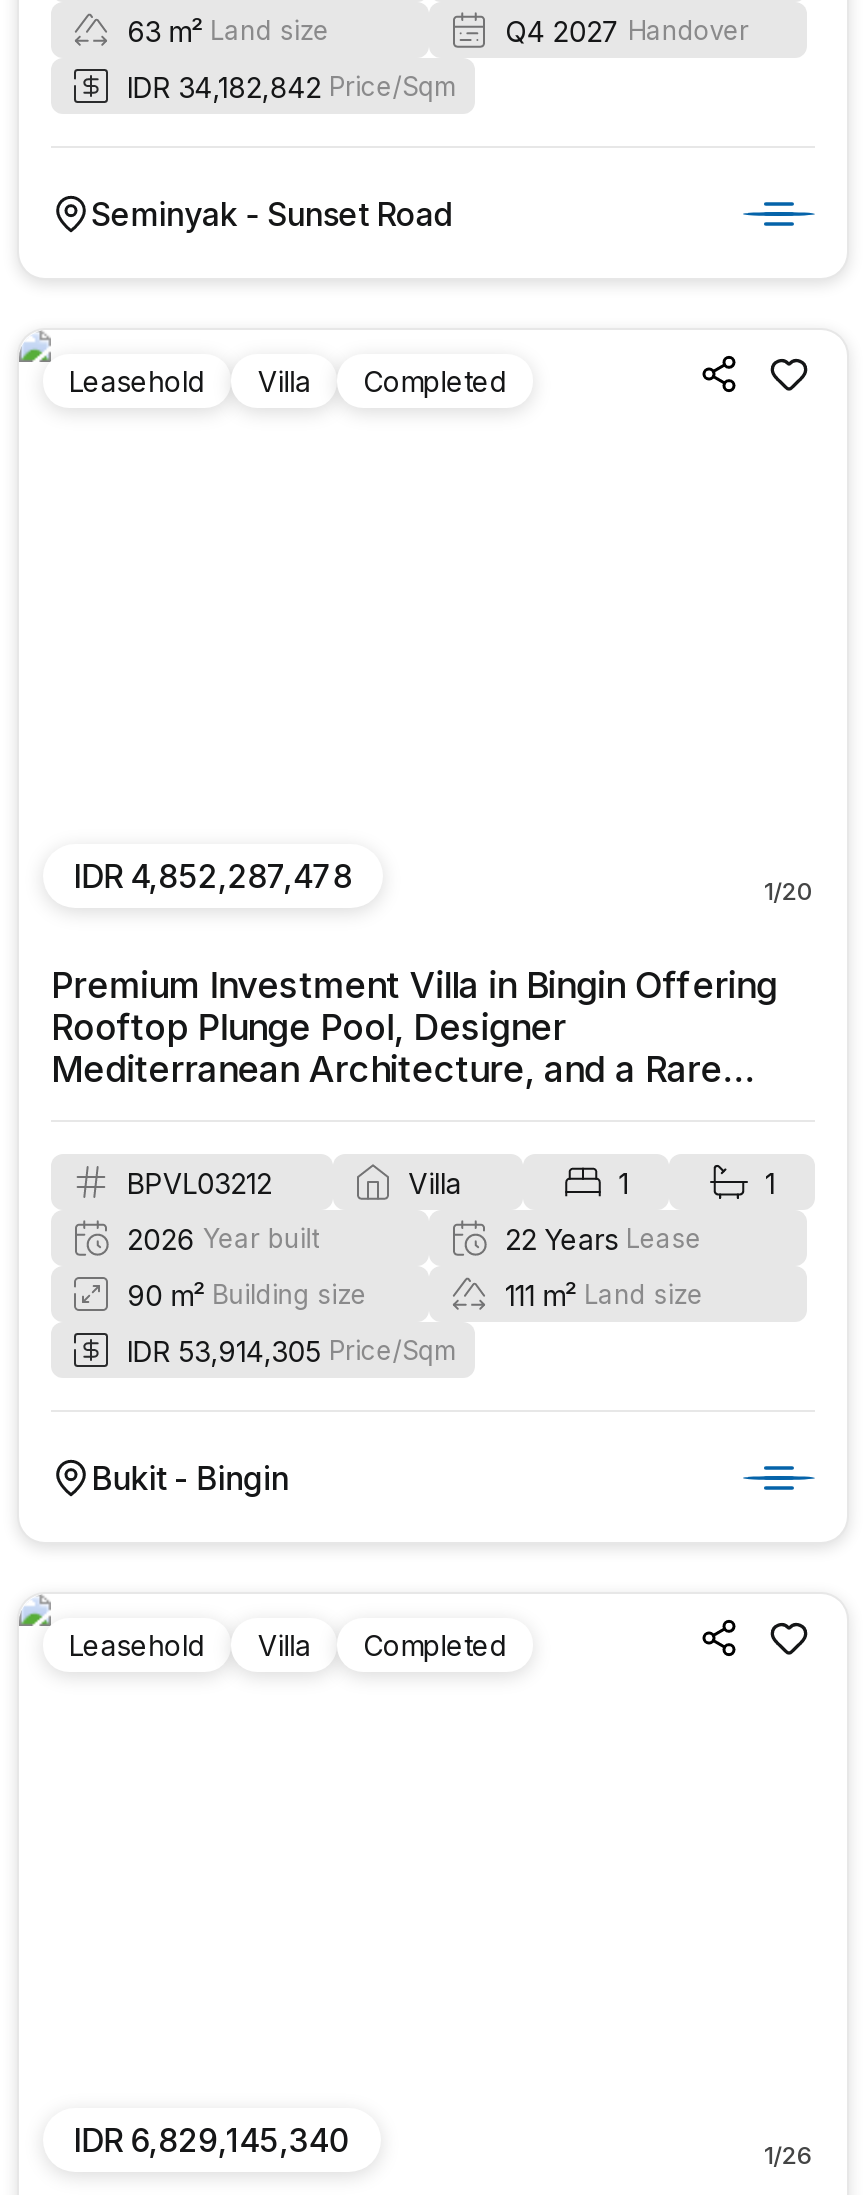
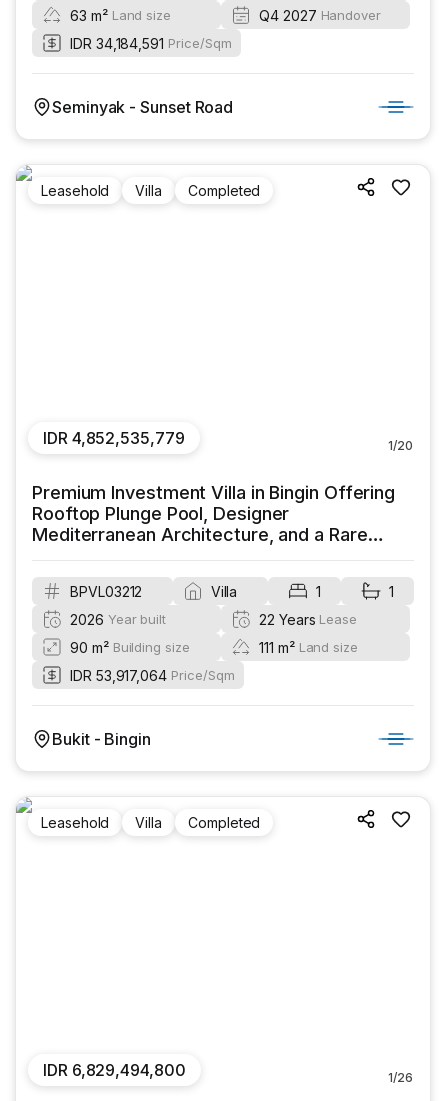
[127,69,456,103] IDR 34,182,842 Price/Sqm -> [70,34,231,51] IDR 34,184,591 Price/Sqm
[73,856,352,896] IDR 4,852,287,478 -> [43,428,185,448] IDR 4,852,535,779
[127,1333,456,1367] IDR 53,914,305 Price/Sqm -> [70,666,234,683] IDR 53,917,064 Price/Sqm
[73,2120,350,2160] IDR 6,829,145,340 -> [43,1060,186,1080] IDR 6,829,494,800

